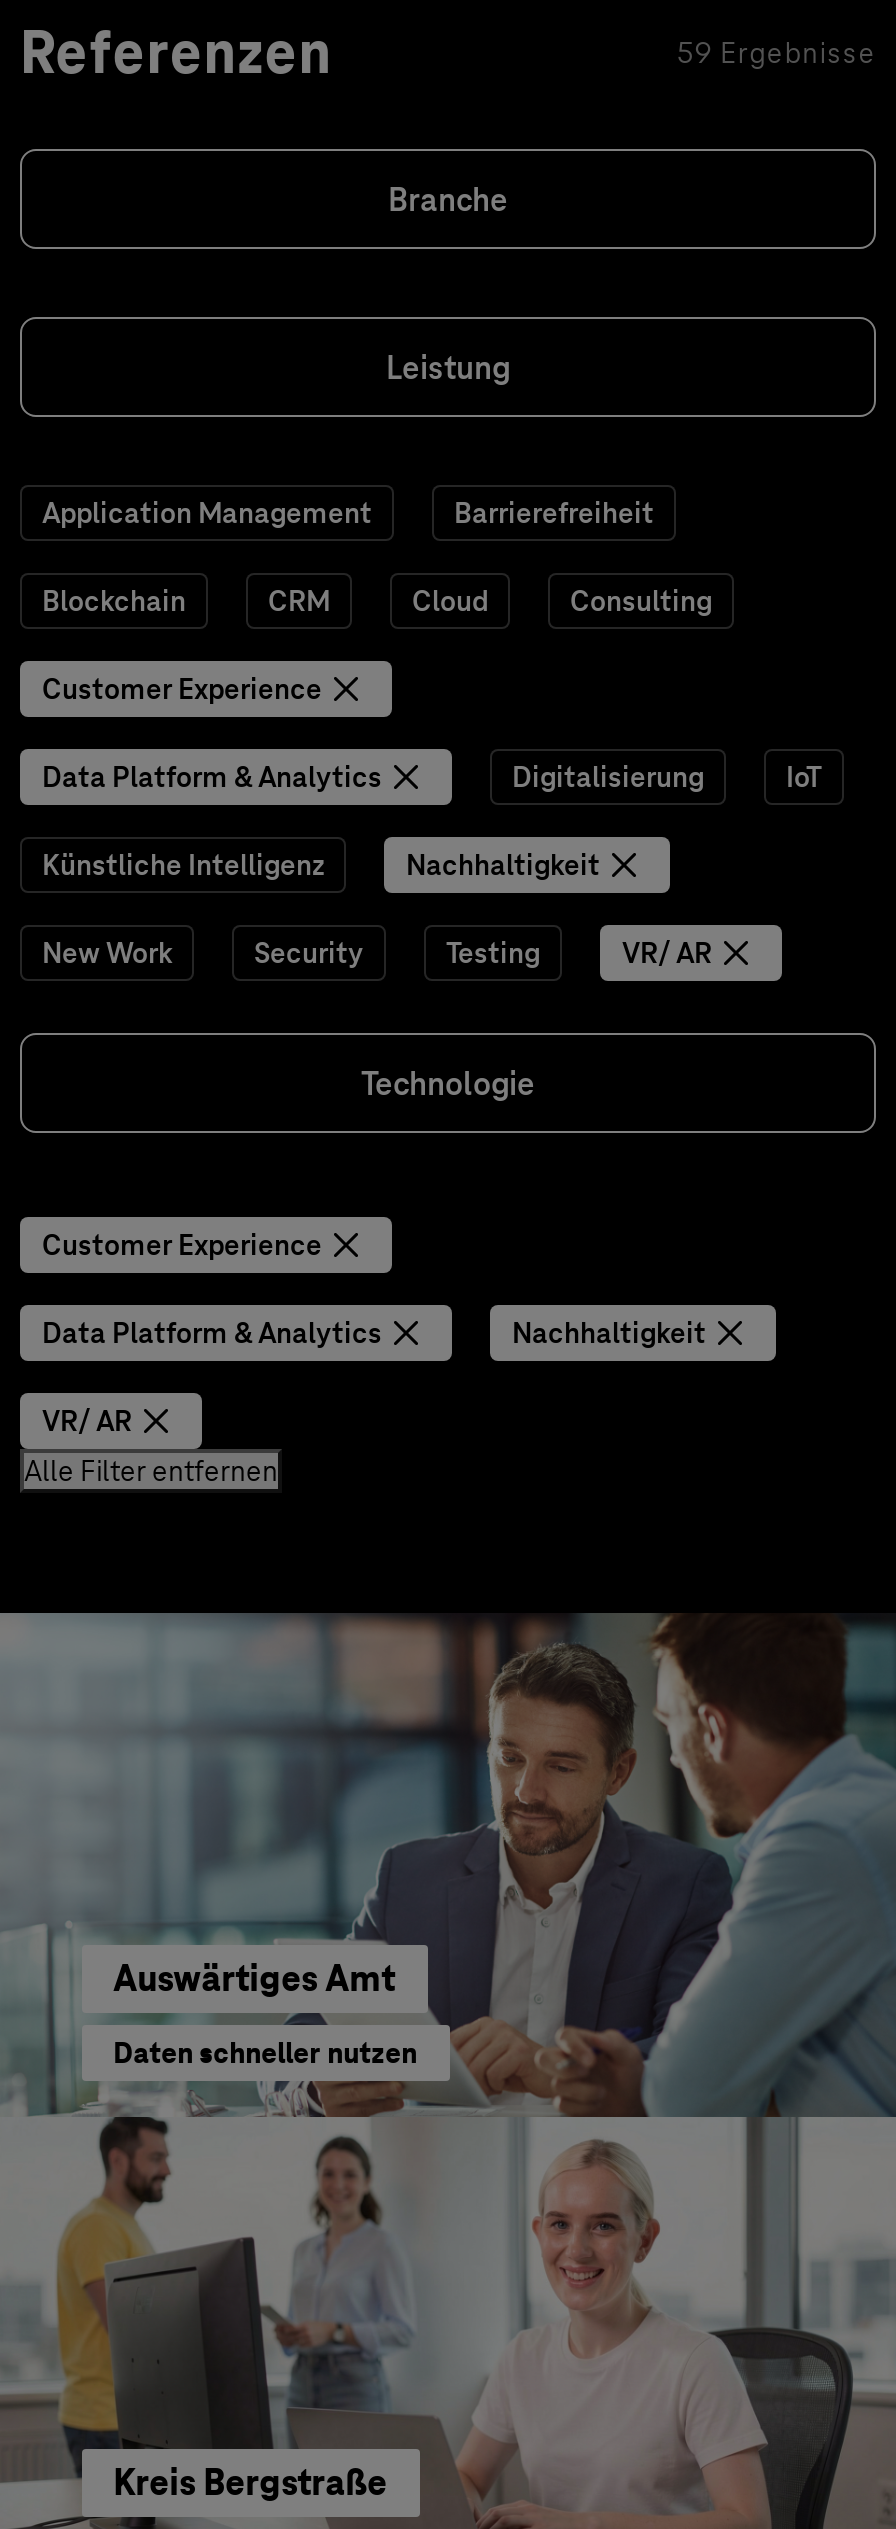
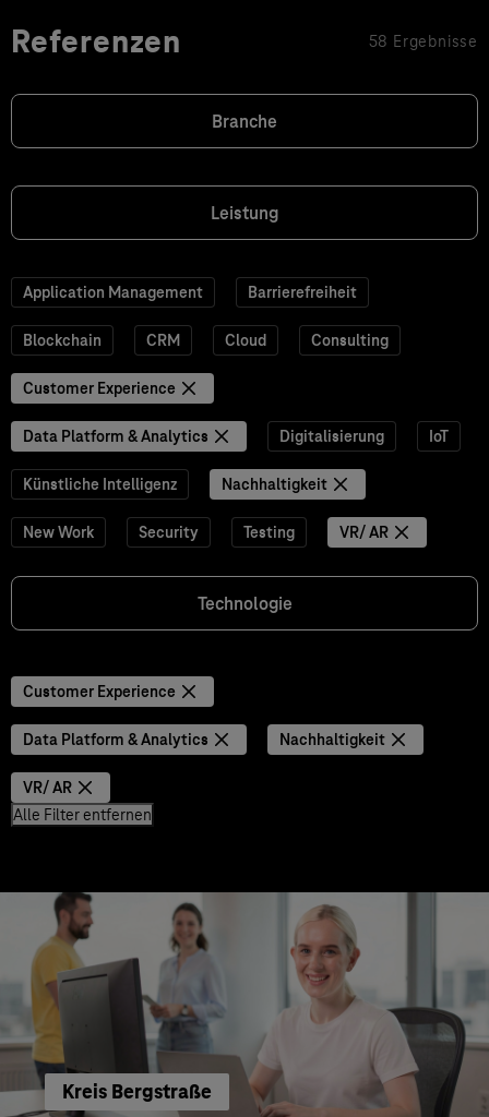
[677,35,876,71] 59 Ergebnisse -> [368,32,478,51] 58 Ergebnisse
[6,1611,890,2119] [image] | Auswärtiges Amt | Daten schneller nutzen -> none

